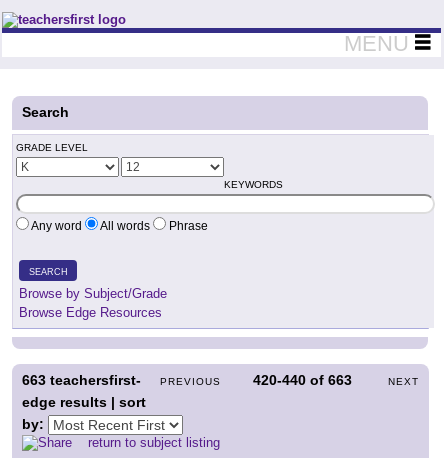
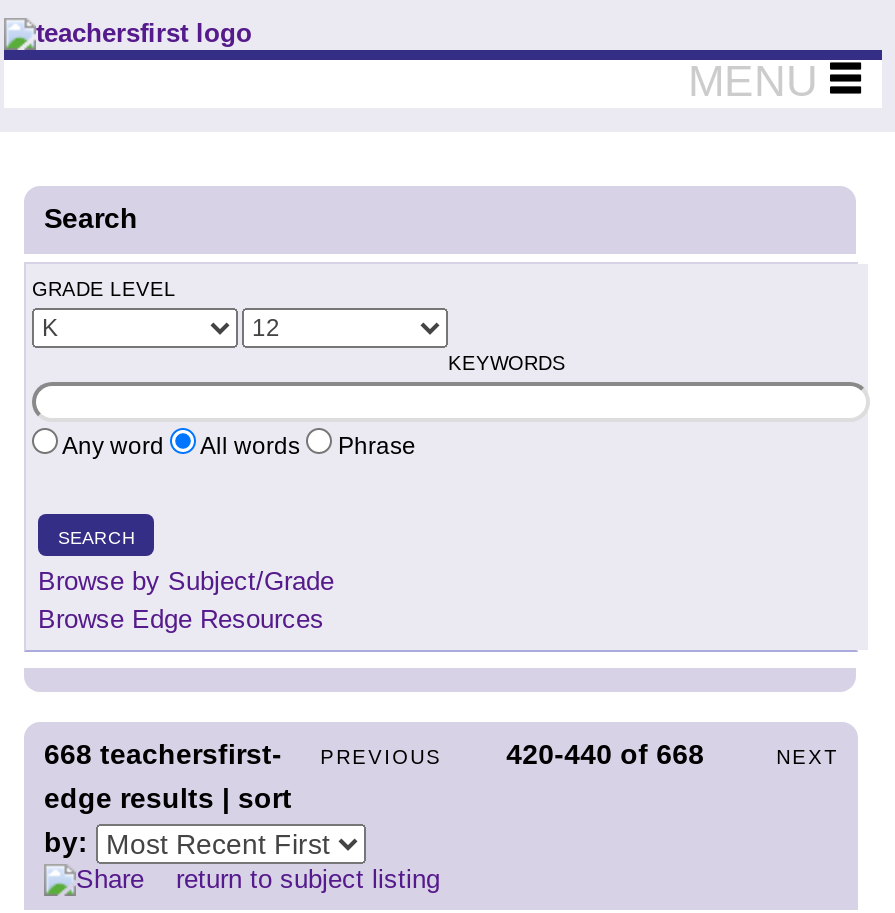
[22,372,141,388] 663 teachersfirst- -> [44,738,282,770] 668 teachersfirst-
[253,372,352,388] 420-440 of 663 -> [506,738,704,770] 420-440 of 668

